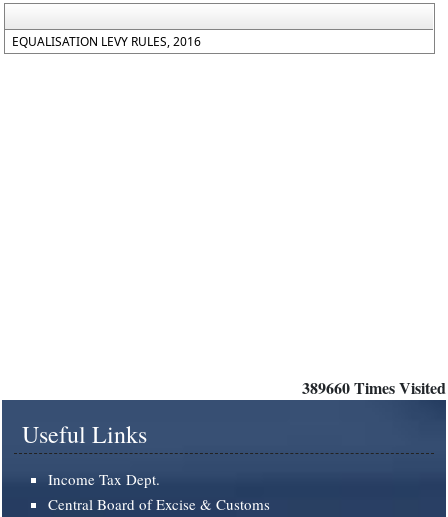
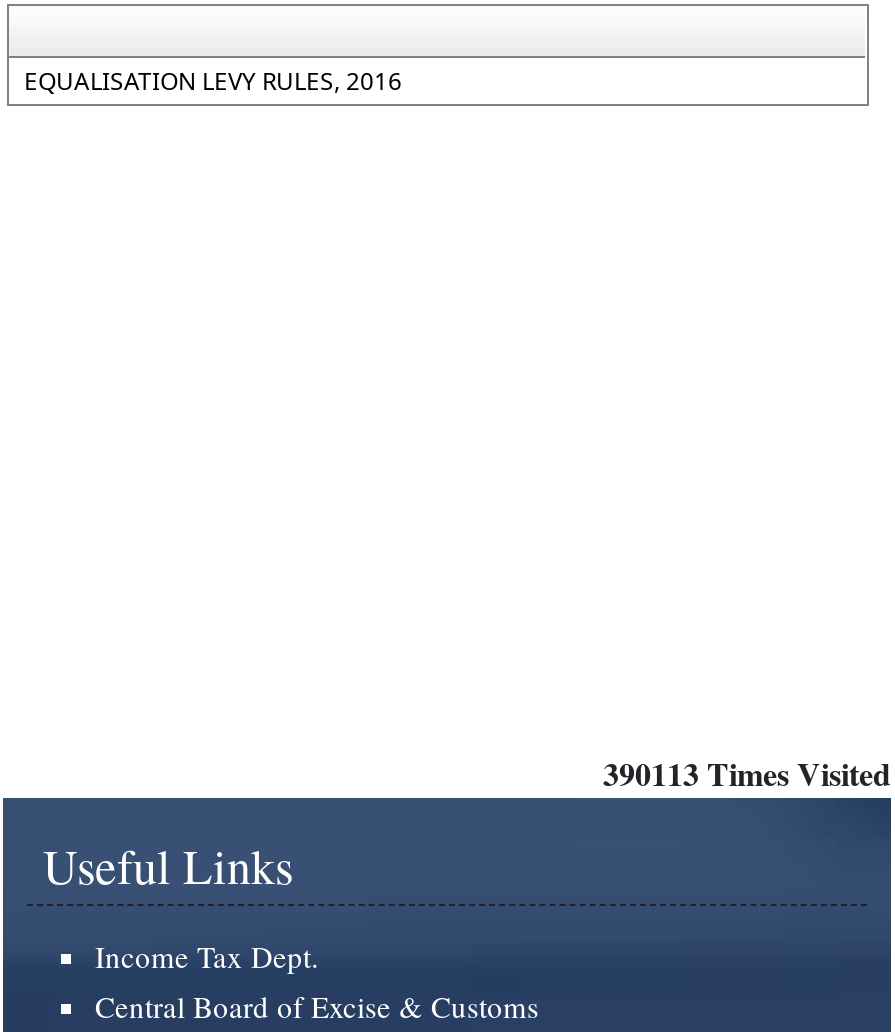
[302,376,446,399] 389660 Times Visited -> [603,750,891,796] 390113 Times Visited

